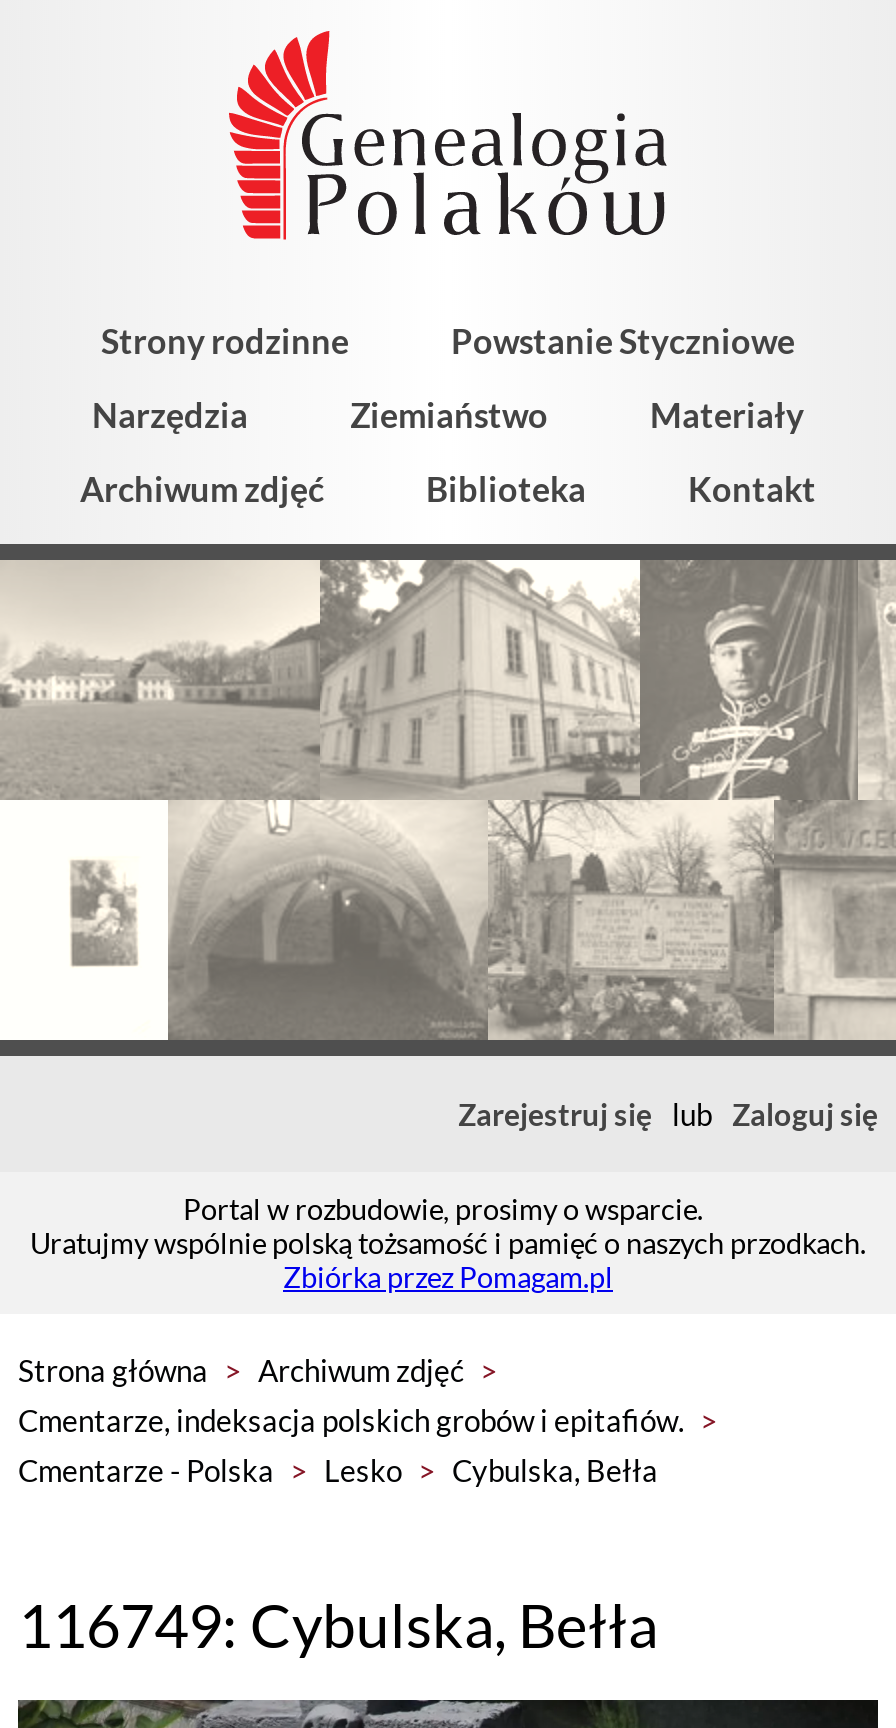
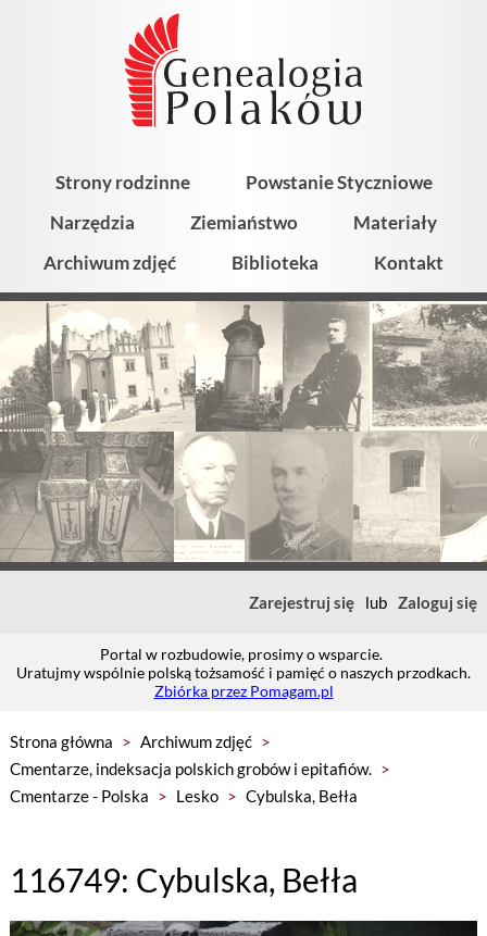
[6,560,890,1040] [image] -> [3,301,484,563] [image]

